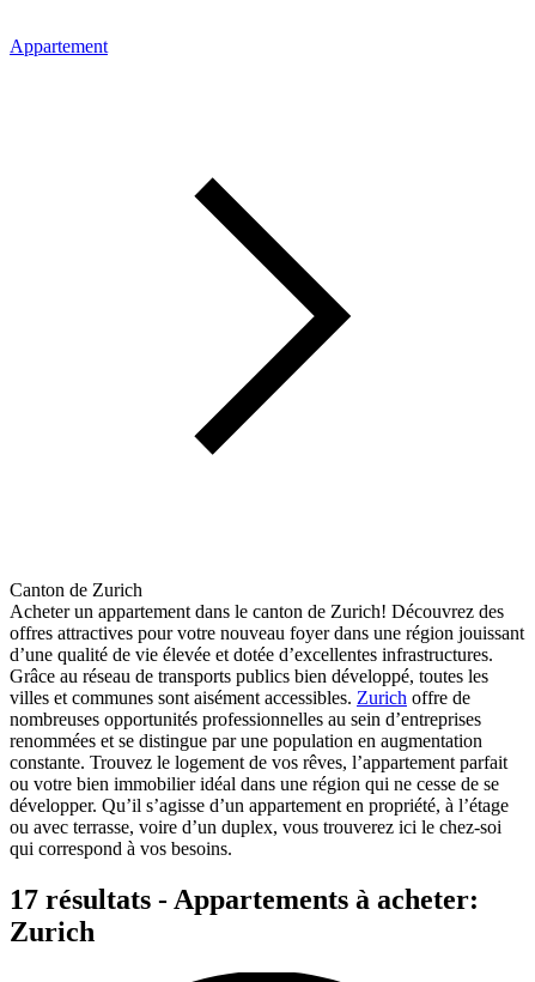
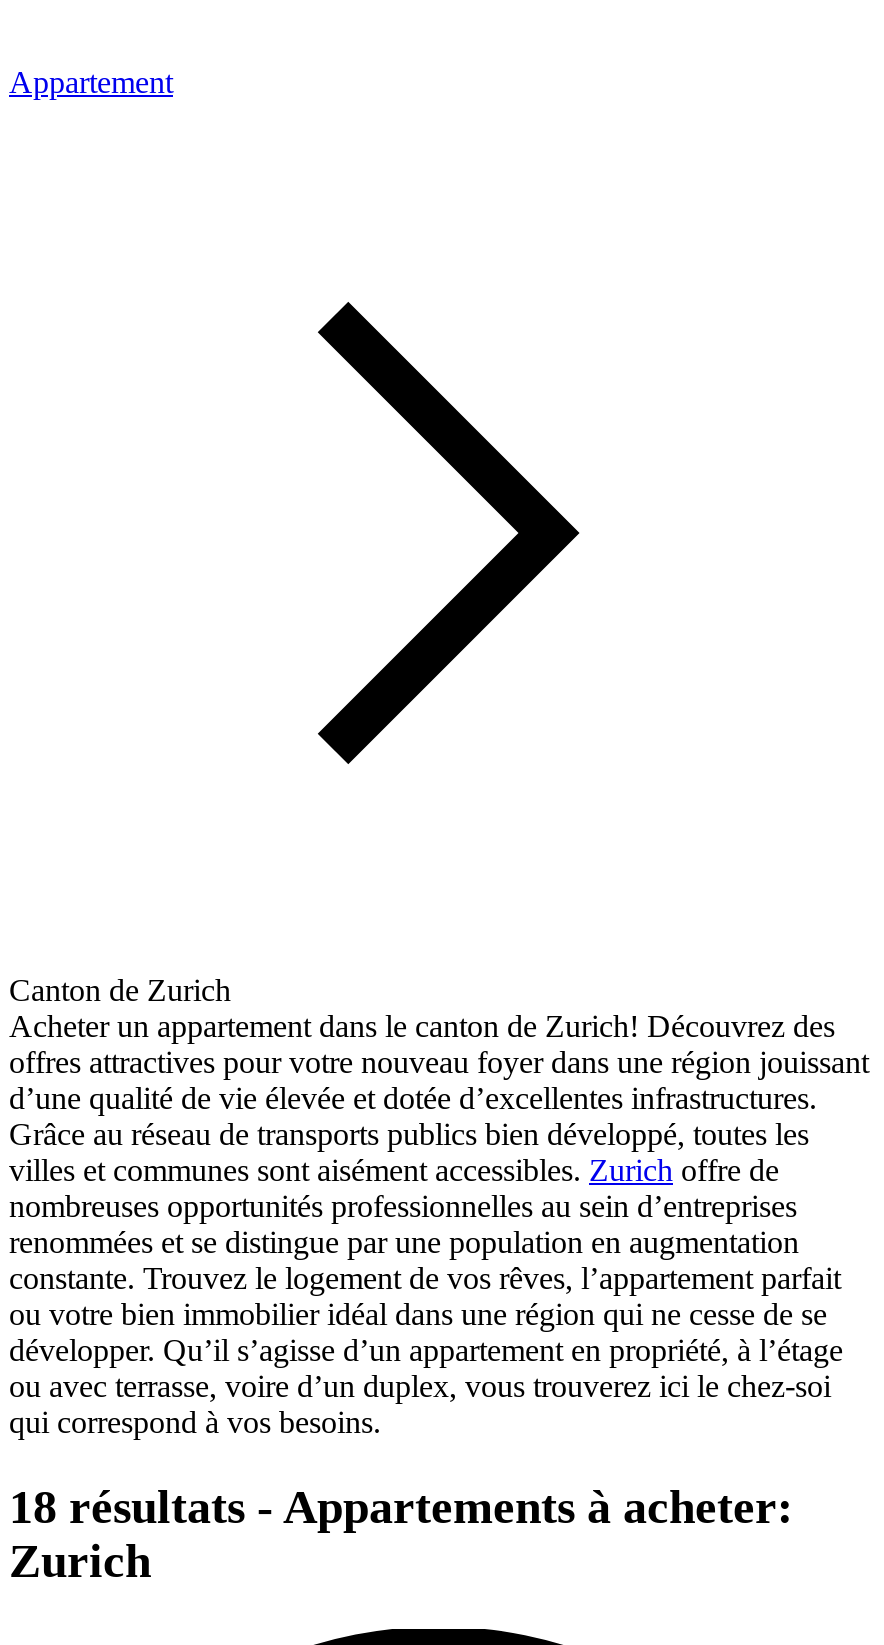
[10,884,479,915] 17 résultats - Appartements à acheter: -> [9,1481,793,1533] 18 résultats - Appartements à acheter:

